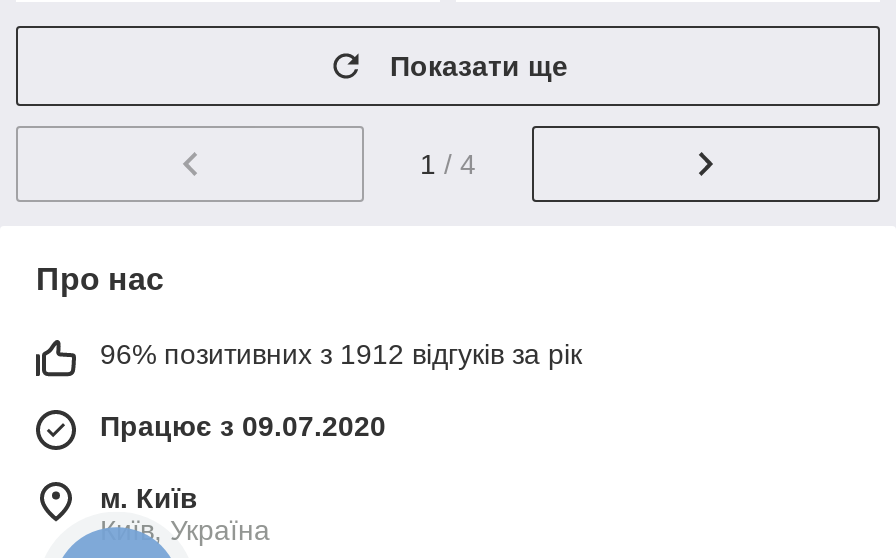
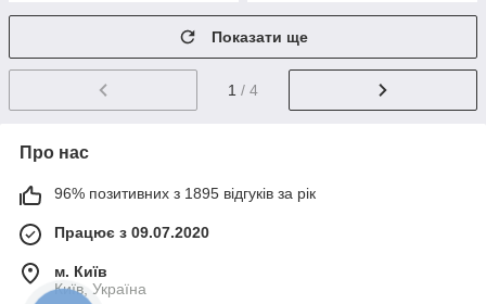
[100,338,582,370] 96% позитивних з 1912 відгуків за рік -> [54,185,316,202] 96% позитивних з 1895 відгуків за рік

